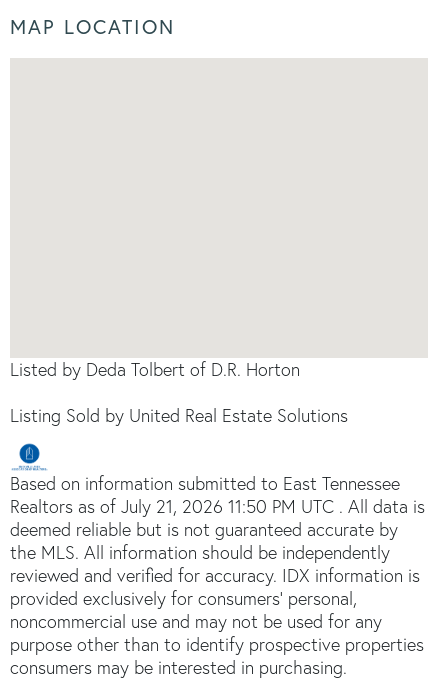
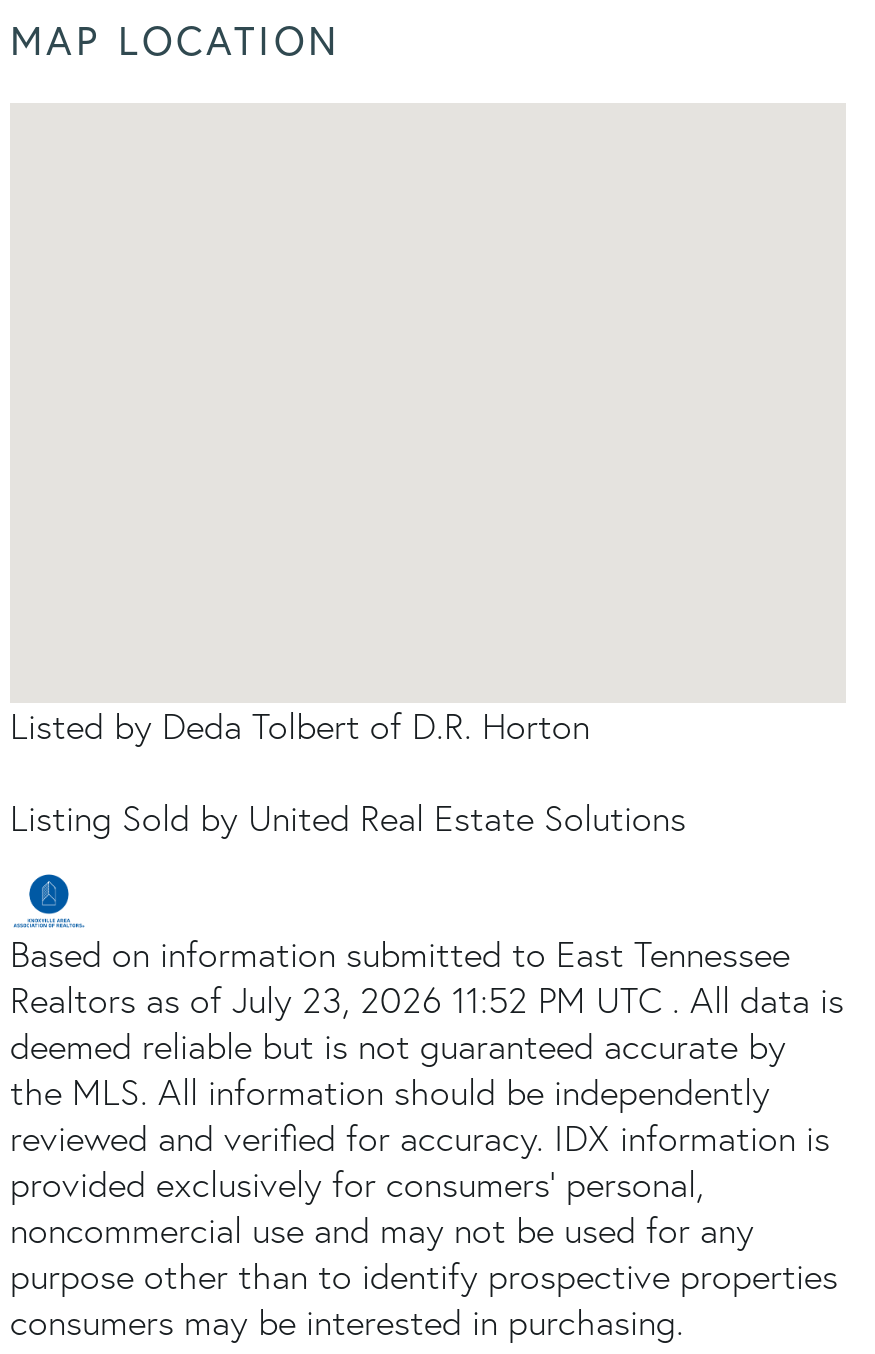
[10,495,425,518] Realtors as of July 21, 2026 11:50 PM UTC . All data is -> [10,976,844,1022] Realtors as of July 23, 2026 11:52 PM UTC . All data is

